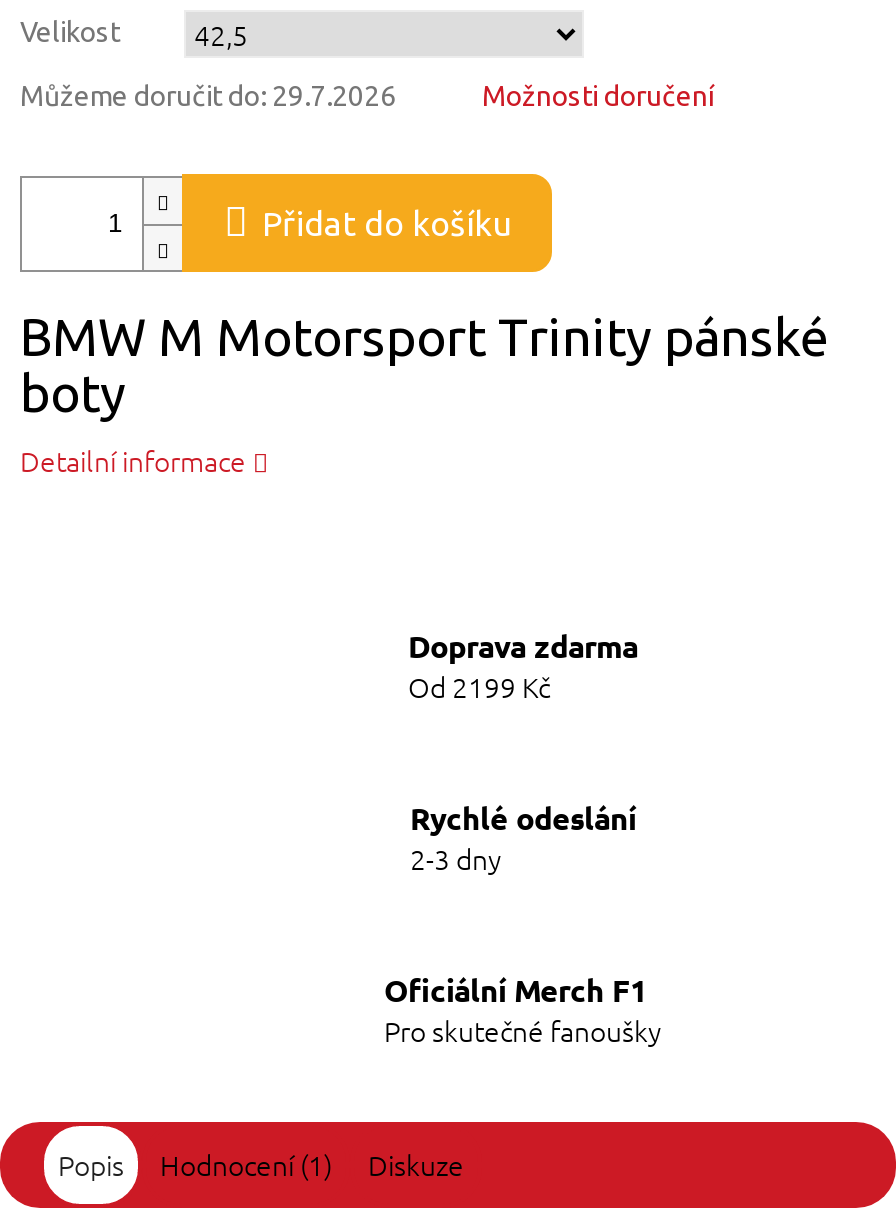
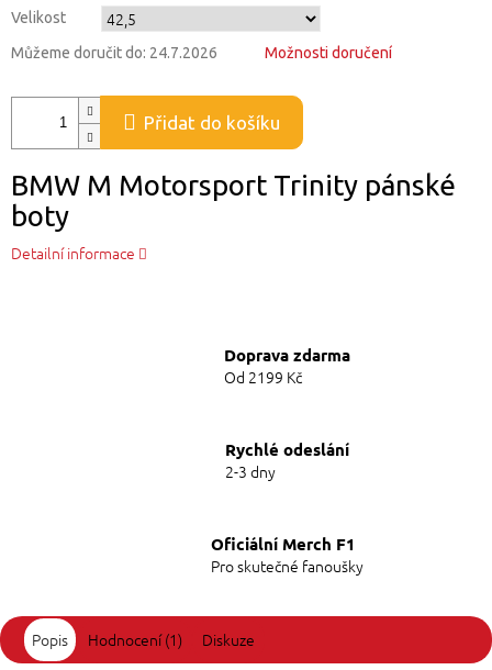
[20,81,396,113] Můžeme doručit do: 29.7.2026 -> [11,44,217,62] Můžeme doručit do: 24.7.2026

